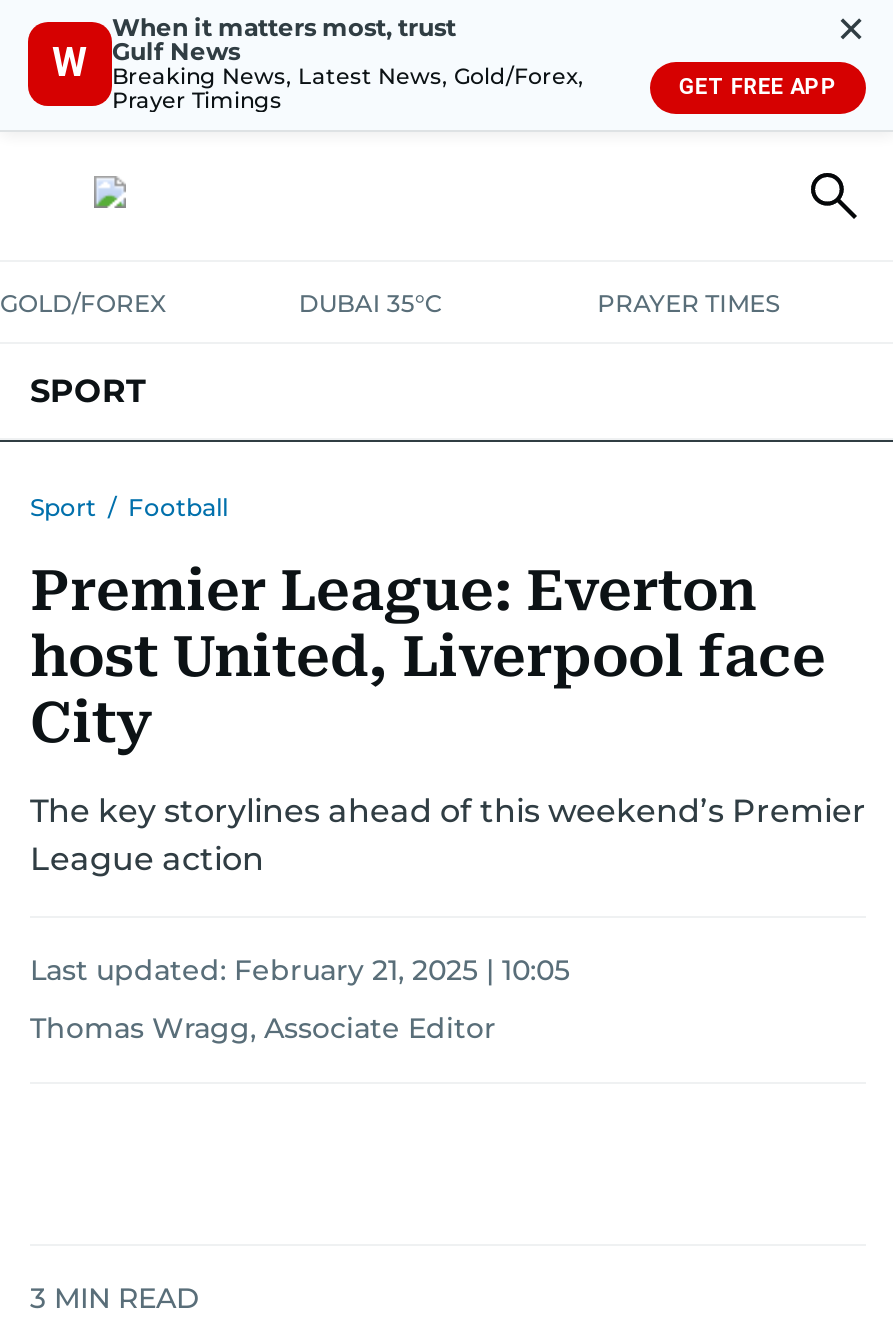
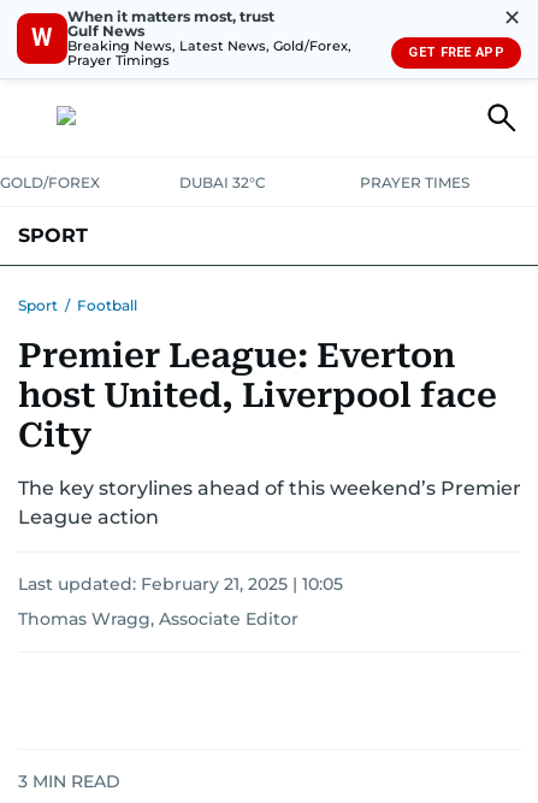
[299,288,443,318] DUBAI 35°C -> [180,173,266,191] DUBAI 32°C

